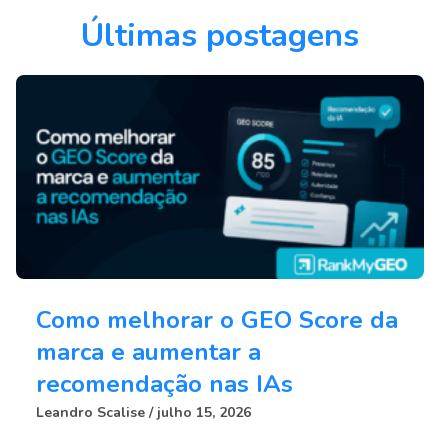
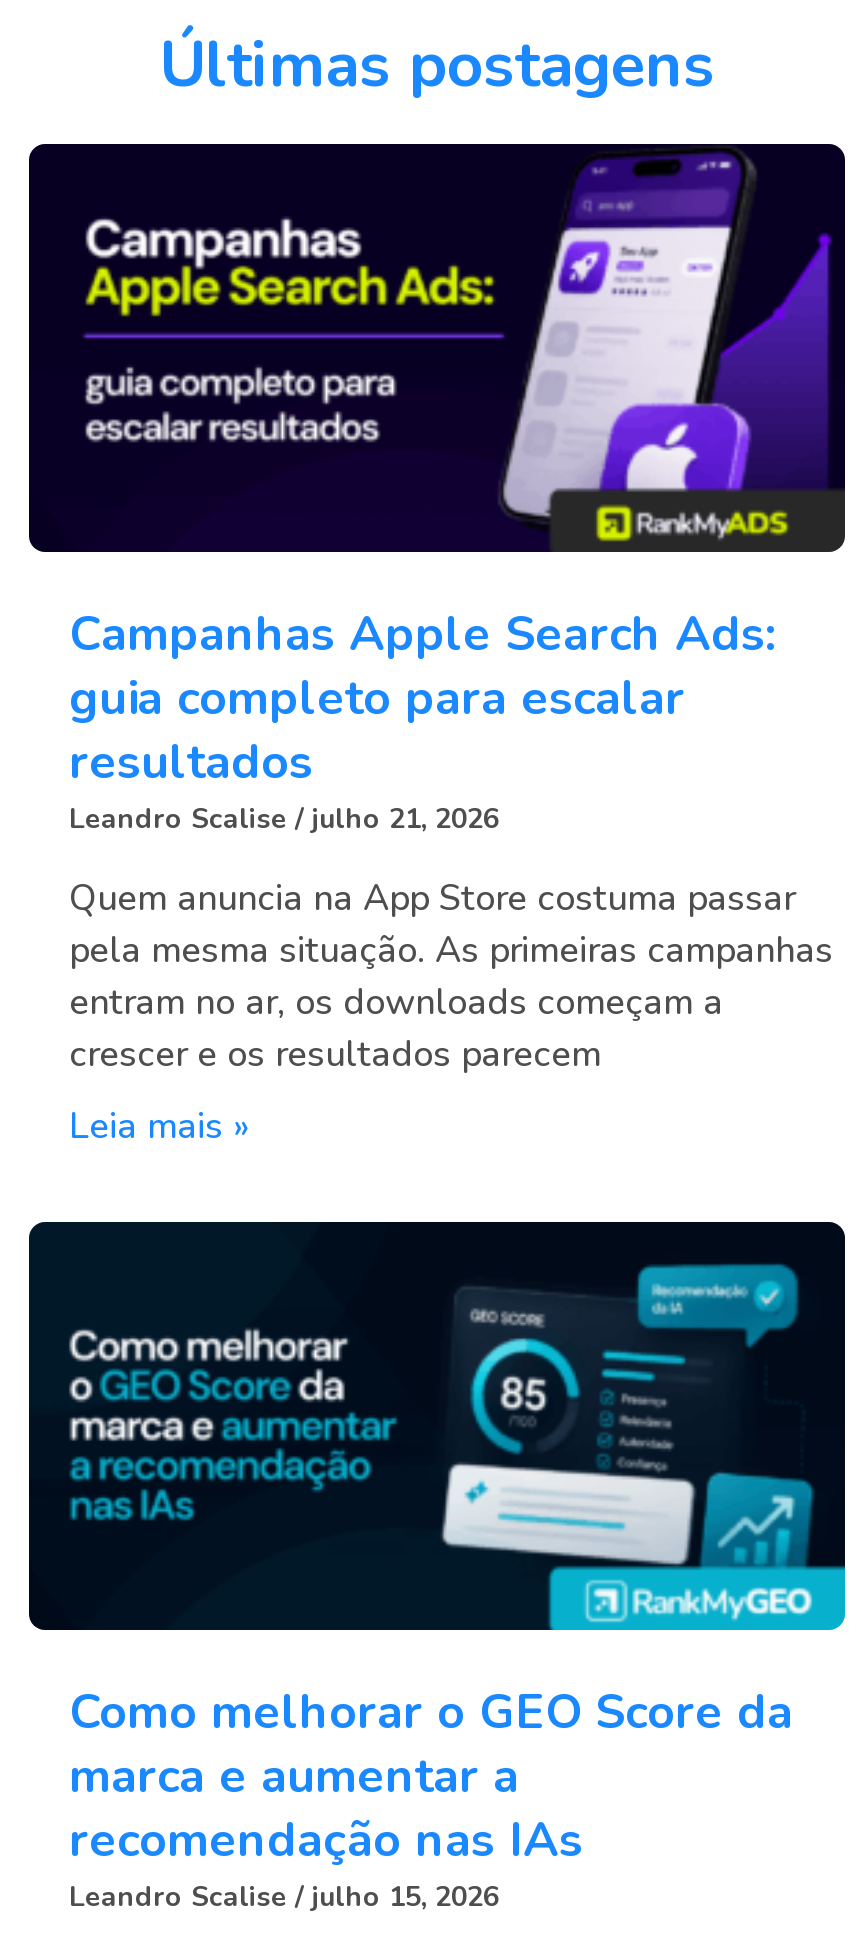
none -> [69,152,847,1150] [image] | Campanhas Apple Search Ads: | guia completo para escalar | resultados | Leandro Scalise julho 21, 2026 | Quem anuncia na App Store costuma passar | pela mesma situação. As primeiras campanhas | entram no ar, os downloads começam a | crescer e os resultados parecem | Leia mais »

